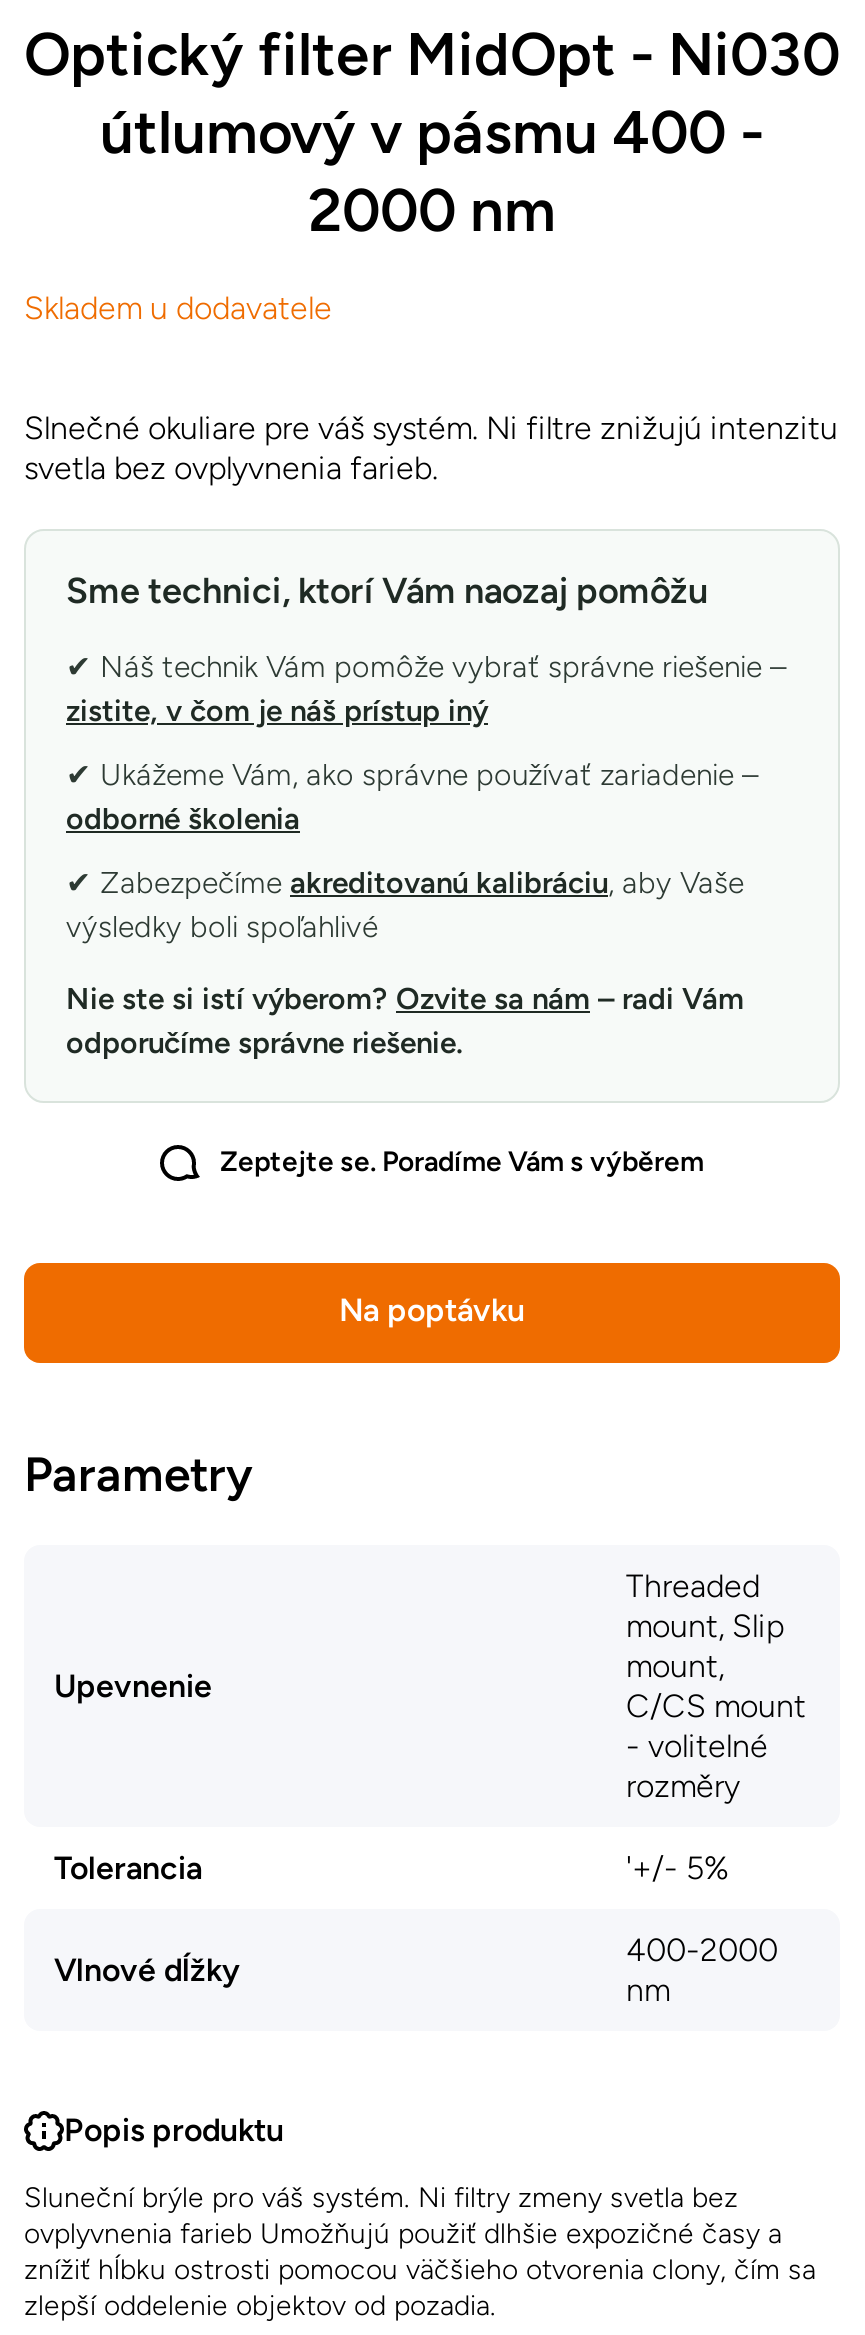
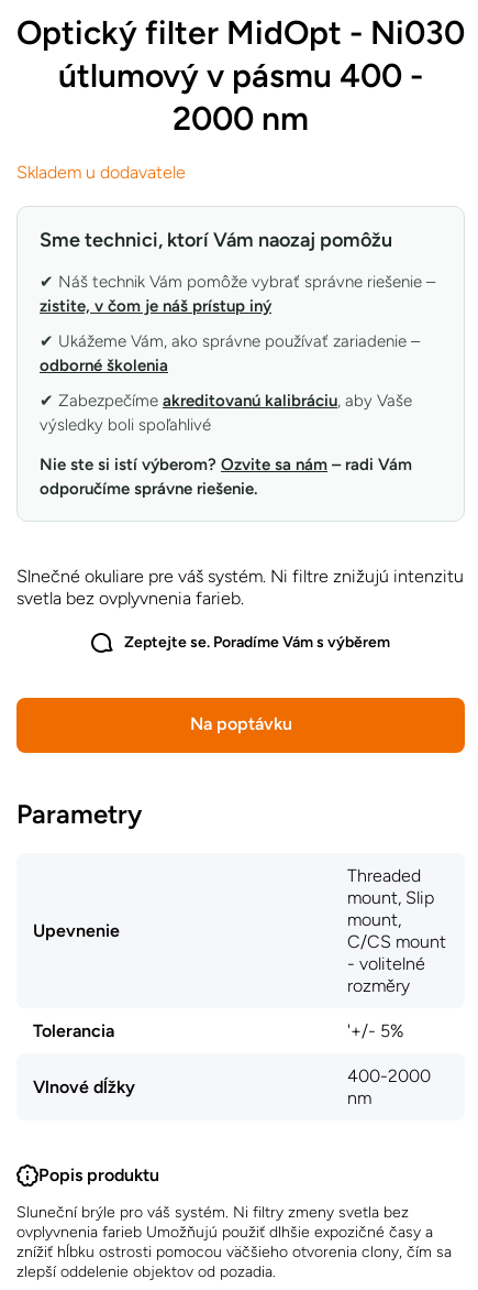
moved [24,409,838,487] -> [16,566,464,609]: Slnečné okuliare pre váš systém. Ni filtre znižujú intenzitu | svetla bez ovplyvnenia farieb.
moved [66,569,744,1061] -> [40,228,412,499]: Sme technici, ktorí Vám naozaj pomôžu | zistite, v čom je náš prístup iný | odborné školenia | výsledky boli spoľahlivé | Nie ste si istí výberom? Ozvite sa nám – radi Vám | odporučíme správne riešenie.

